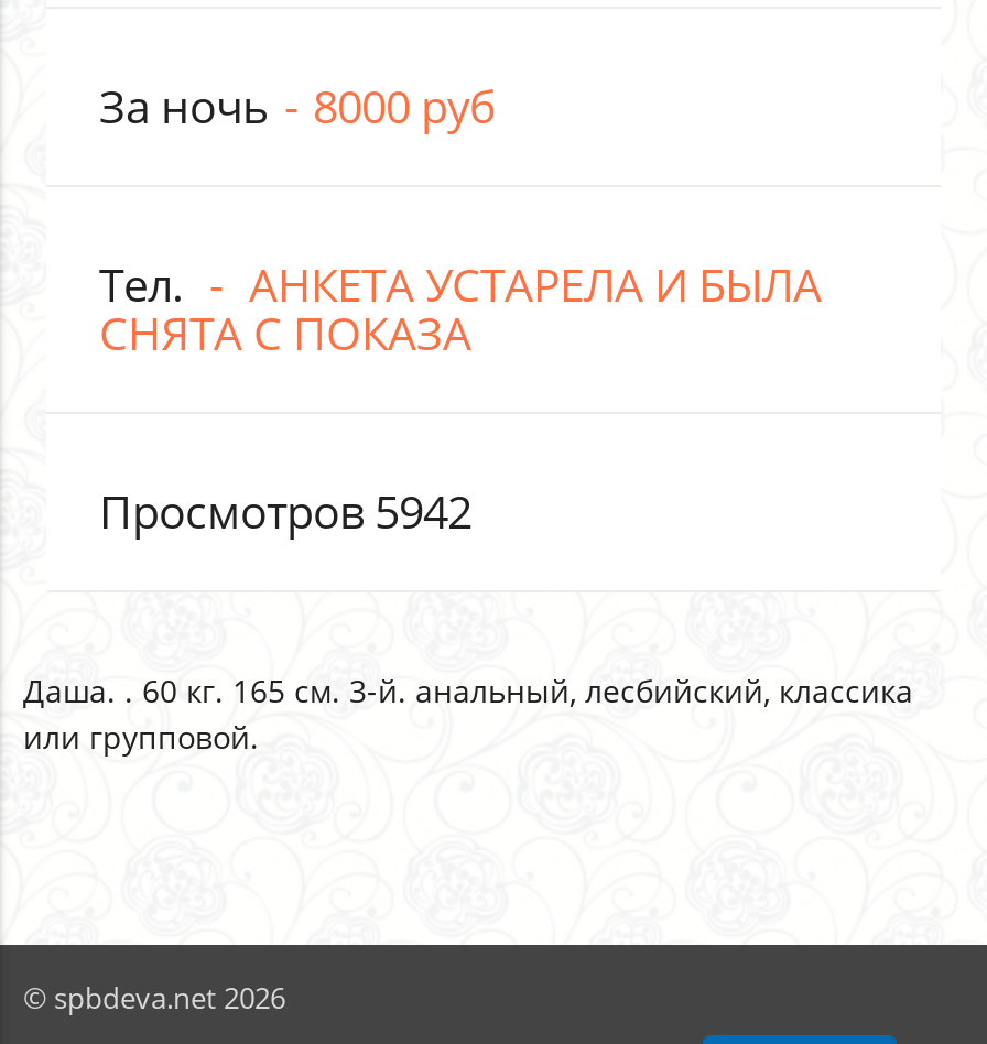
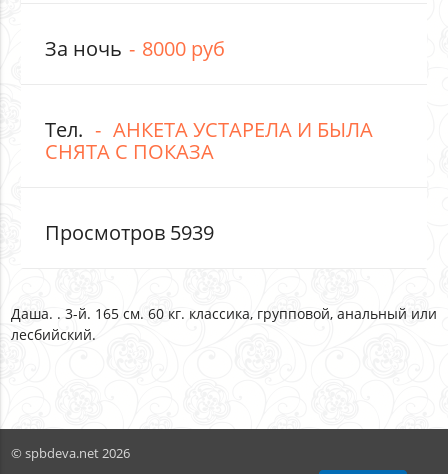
[99,481,471,542] Просмотров 5942 -> [45,218,214,246] Просмотров 5939
[23,670,913,758] Даша. . 60 кг. 165 см. 3-й. анальный, лесбийский, классика | или групповой. -> [10,304,436,344] Даша. . 3-й. 165 см. 60 кг. классика, групповой, анальный или | лесбийский.

